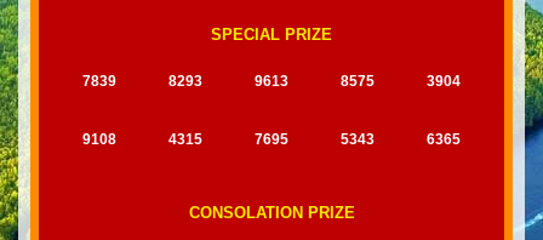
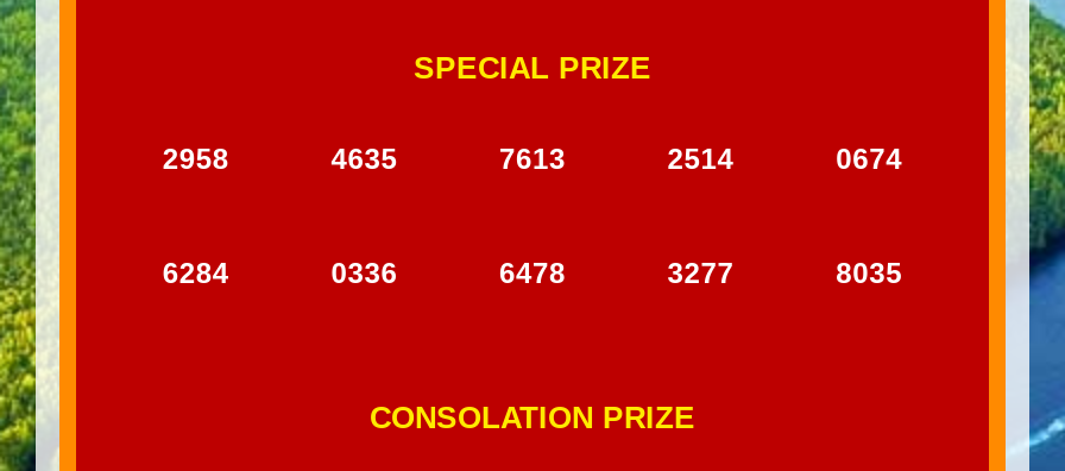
[83,73,117,90] 7839 -> [163,143,229,177] 2958
[169,73,203,90] 8293 -> [331,143,397,177] 4635
[255,73,288,90] 9613 -> [499,143,566,177] 7613
[340,73,374,90] 8575 -> [668,143,734,177] 2514
[426,73,460,90] 3904 -> [836,143,902,177] 0674
[83,131,117,148] 9108 -> [163,257,229,291] 6284
[169,131,203,148] 4315 -> [331,257,397,291] 0336
[255,131,288,148] 7695 -> [499,257,566,291] 6478
[340,131,374,148] 5343 -> [668,257,734,291] 3277
[426,131,460,148] 6365 -> [836,257,902,291] 8035

